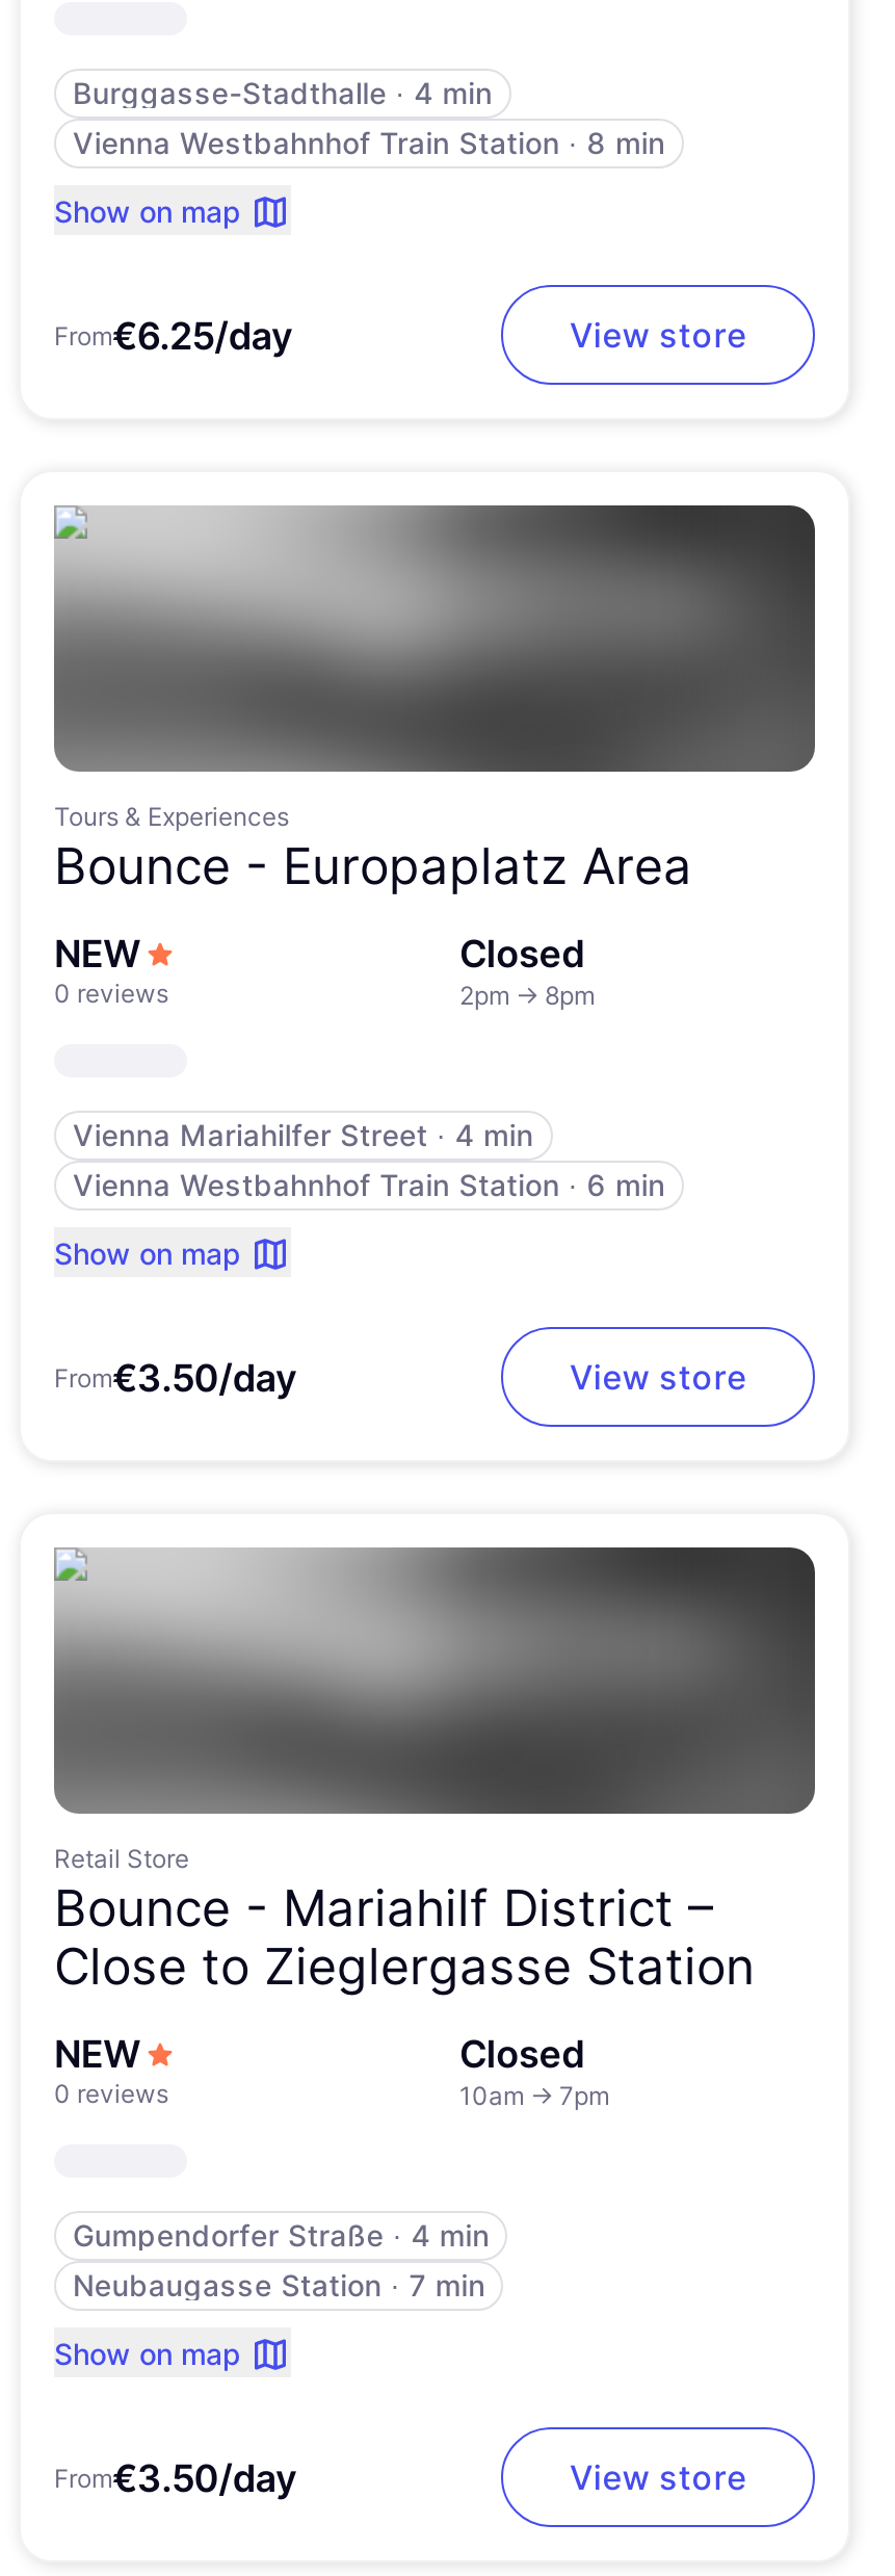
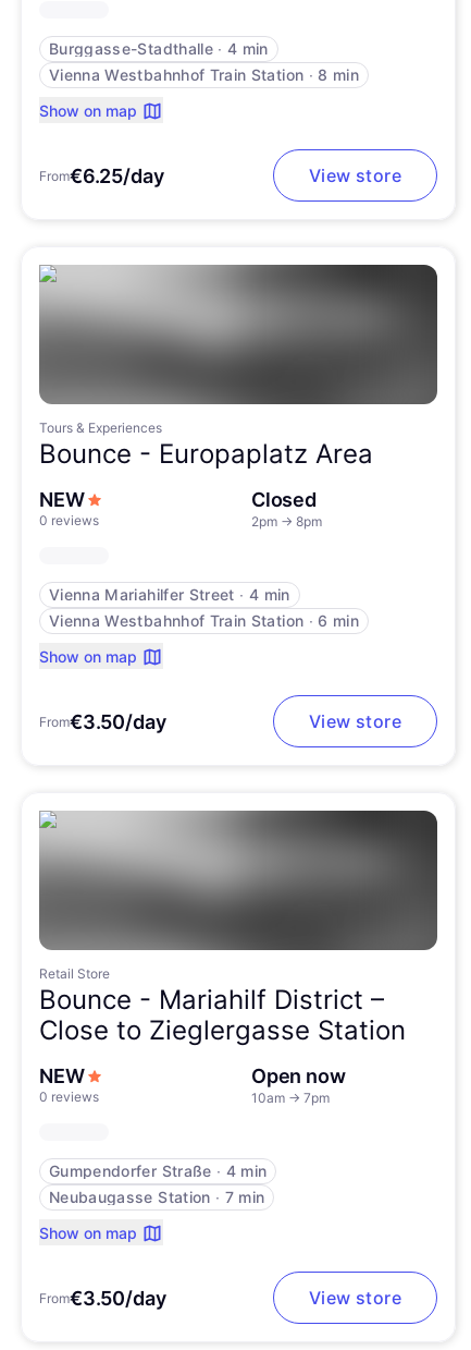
[459,2032,584,2076] Closed -> [251,1065,345,1087] Open now

